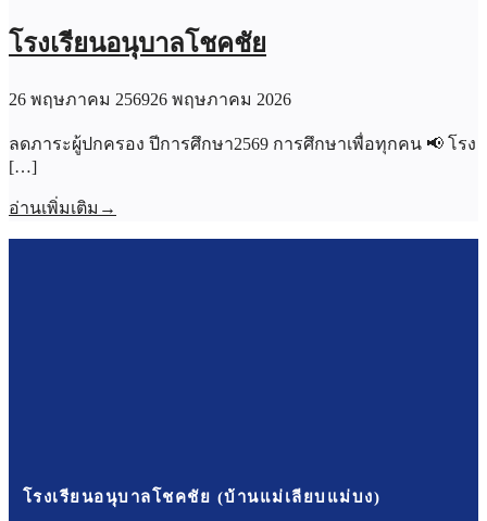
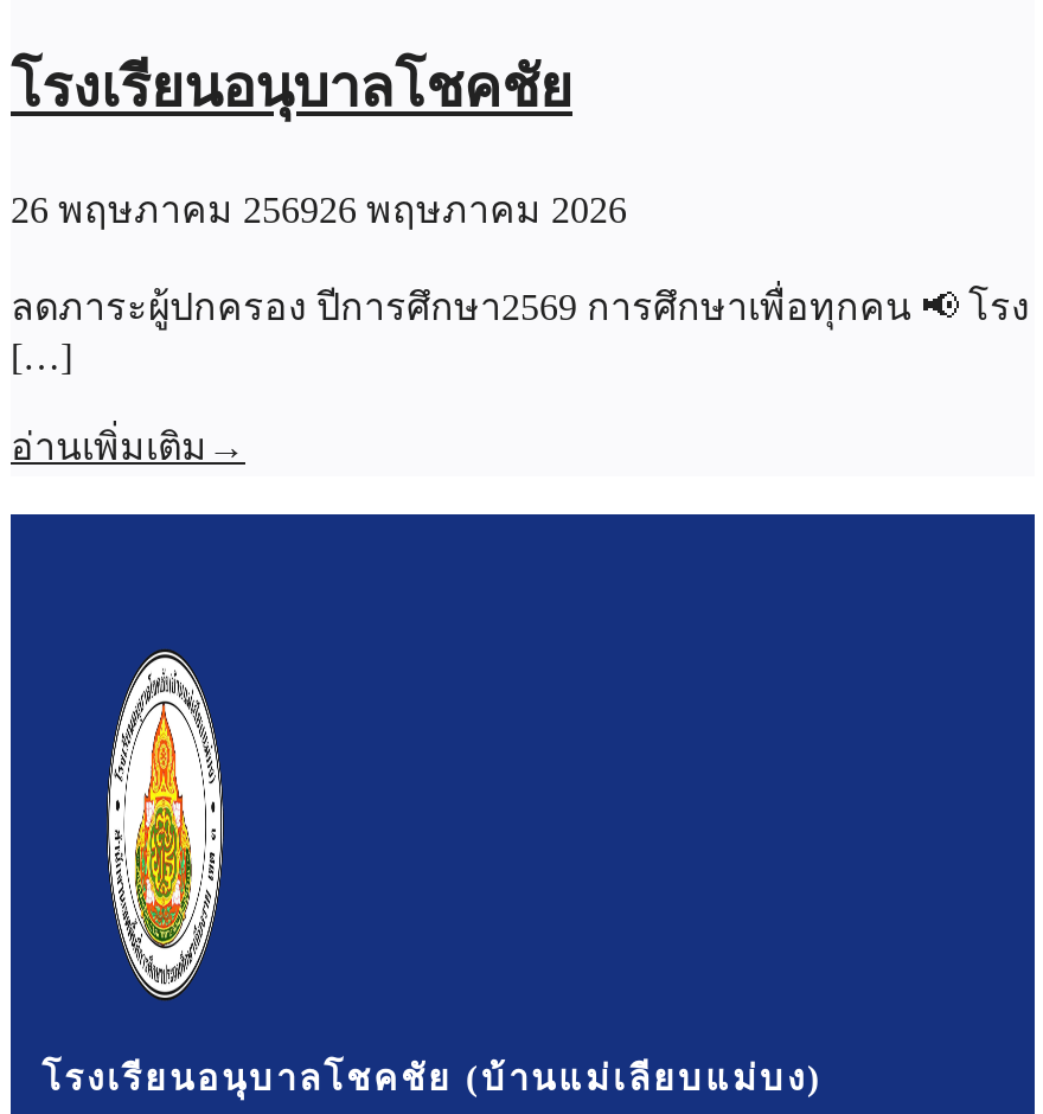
none -> [105,649,226,1000] [image]

